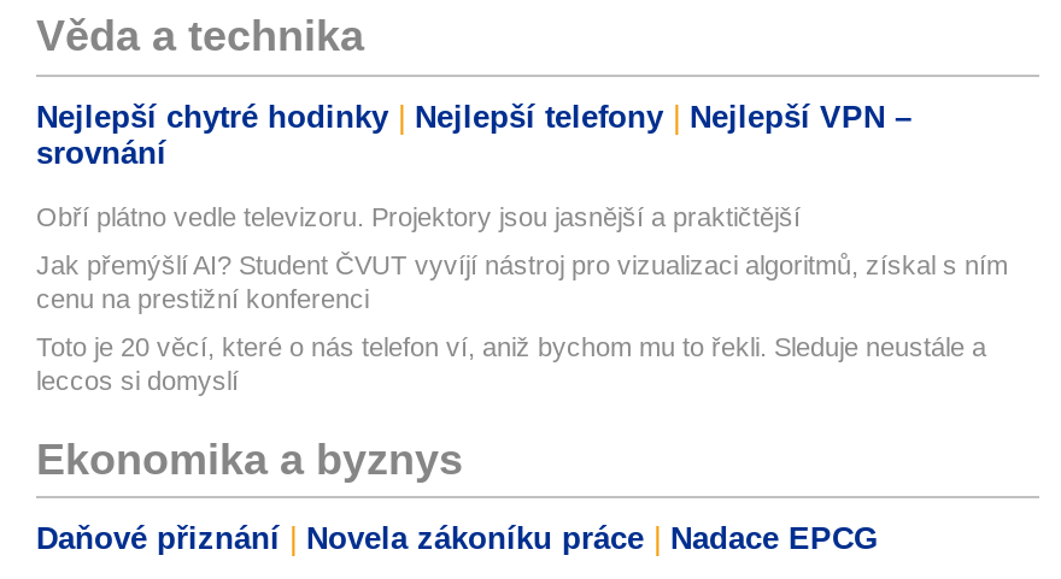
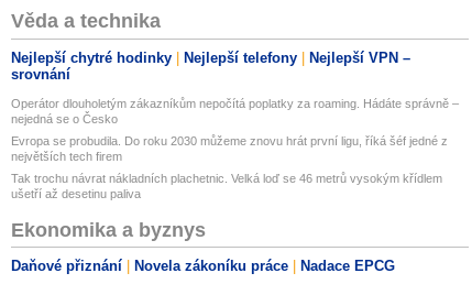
[36,202,801,230] Obří plátno vedle televizoru. Projektory jsou jasnější a praktičtější -> [11,97,459,125] Operátor dlouholetým zákazníkům nepočítá poplatky za roaming. Hádáte správně – | nejedná se o Česko
[36,250,1008,312] Jak přemýšlí AI? Student ČVUT vyvíjí nástroj pro vizualizaci algoritmů, získal s ním | cenu na prestižní konferenci -> [11,134,448,163] Evropa se probudila. Do roku 2030 můžeme znovu hrát první ligu, říká šéf jedné z | největších tech firem
[36,332,986,394] Toto je 20 věcí, které o nás telefon ví, aniž bychom mu to řekli. Sleduje neustále a | leccos si domyslí -> [11,171,442,200] Tak trochu návrat nákladních plachetnic. Velká loď se 46 metrů vysokým křídlem | ušetří až desetinu paliva

